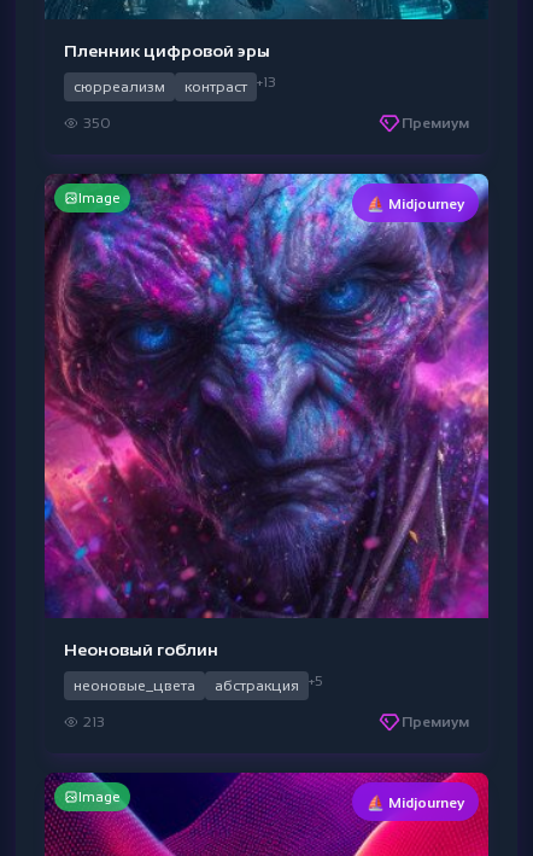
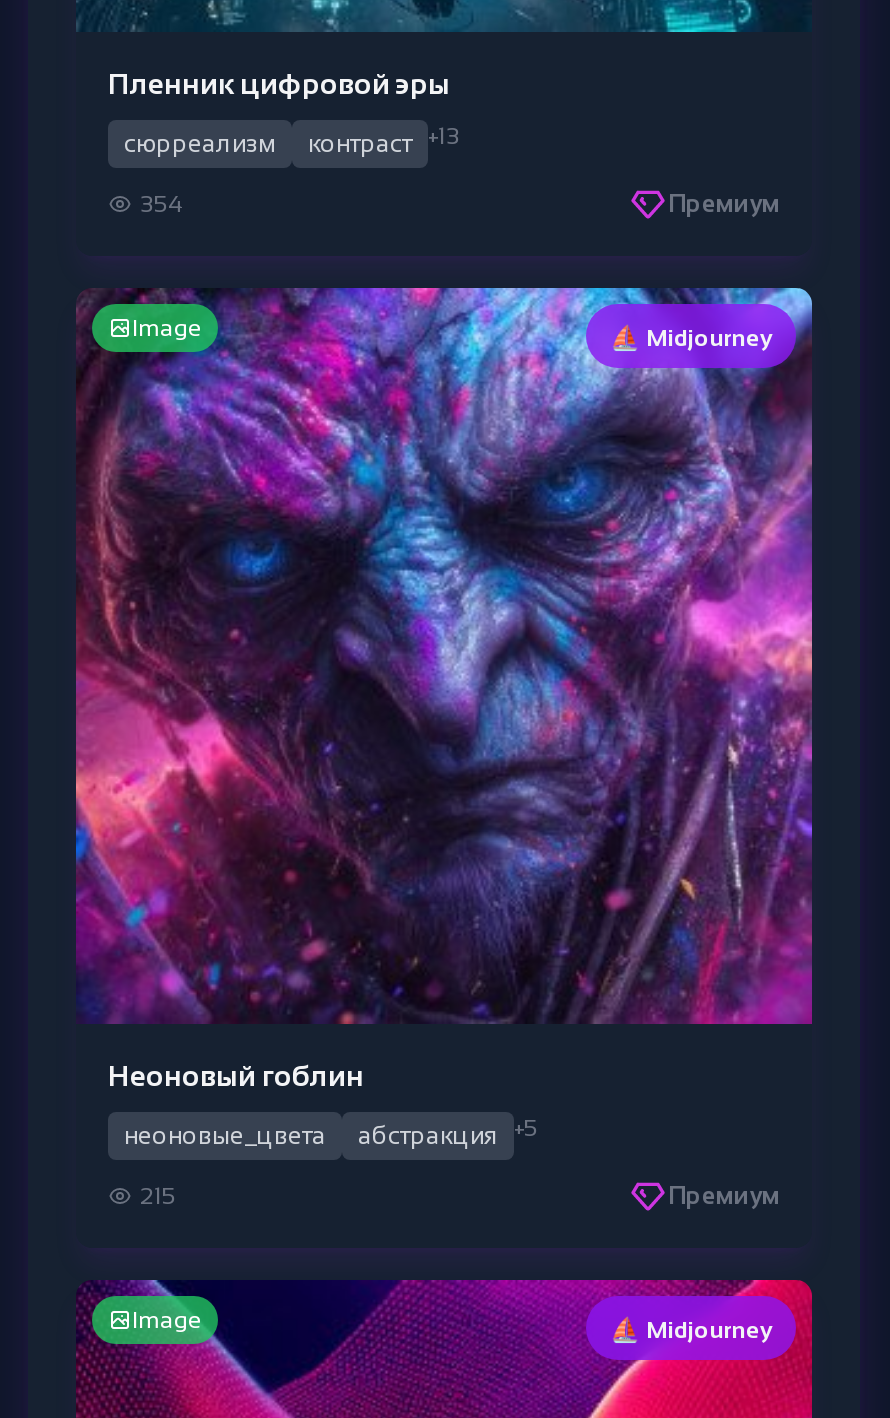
[83,115,111,132] 350 -> [140,191,182,219] 354
[83,714,105,731] 213 -> [140,1183,176,1211] 215

